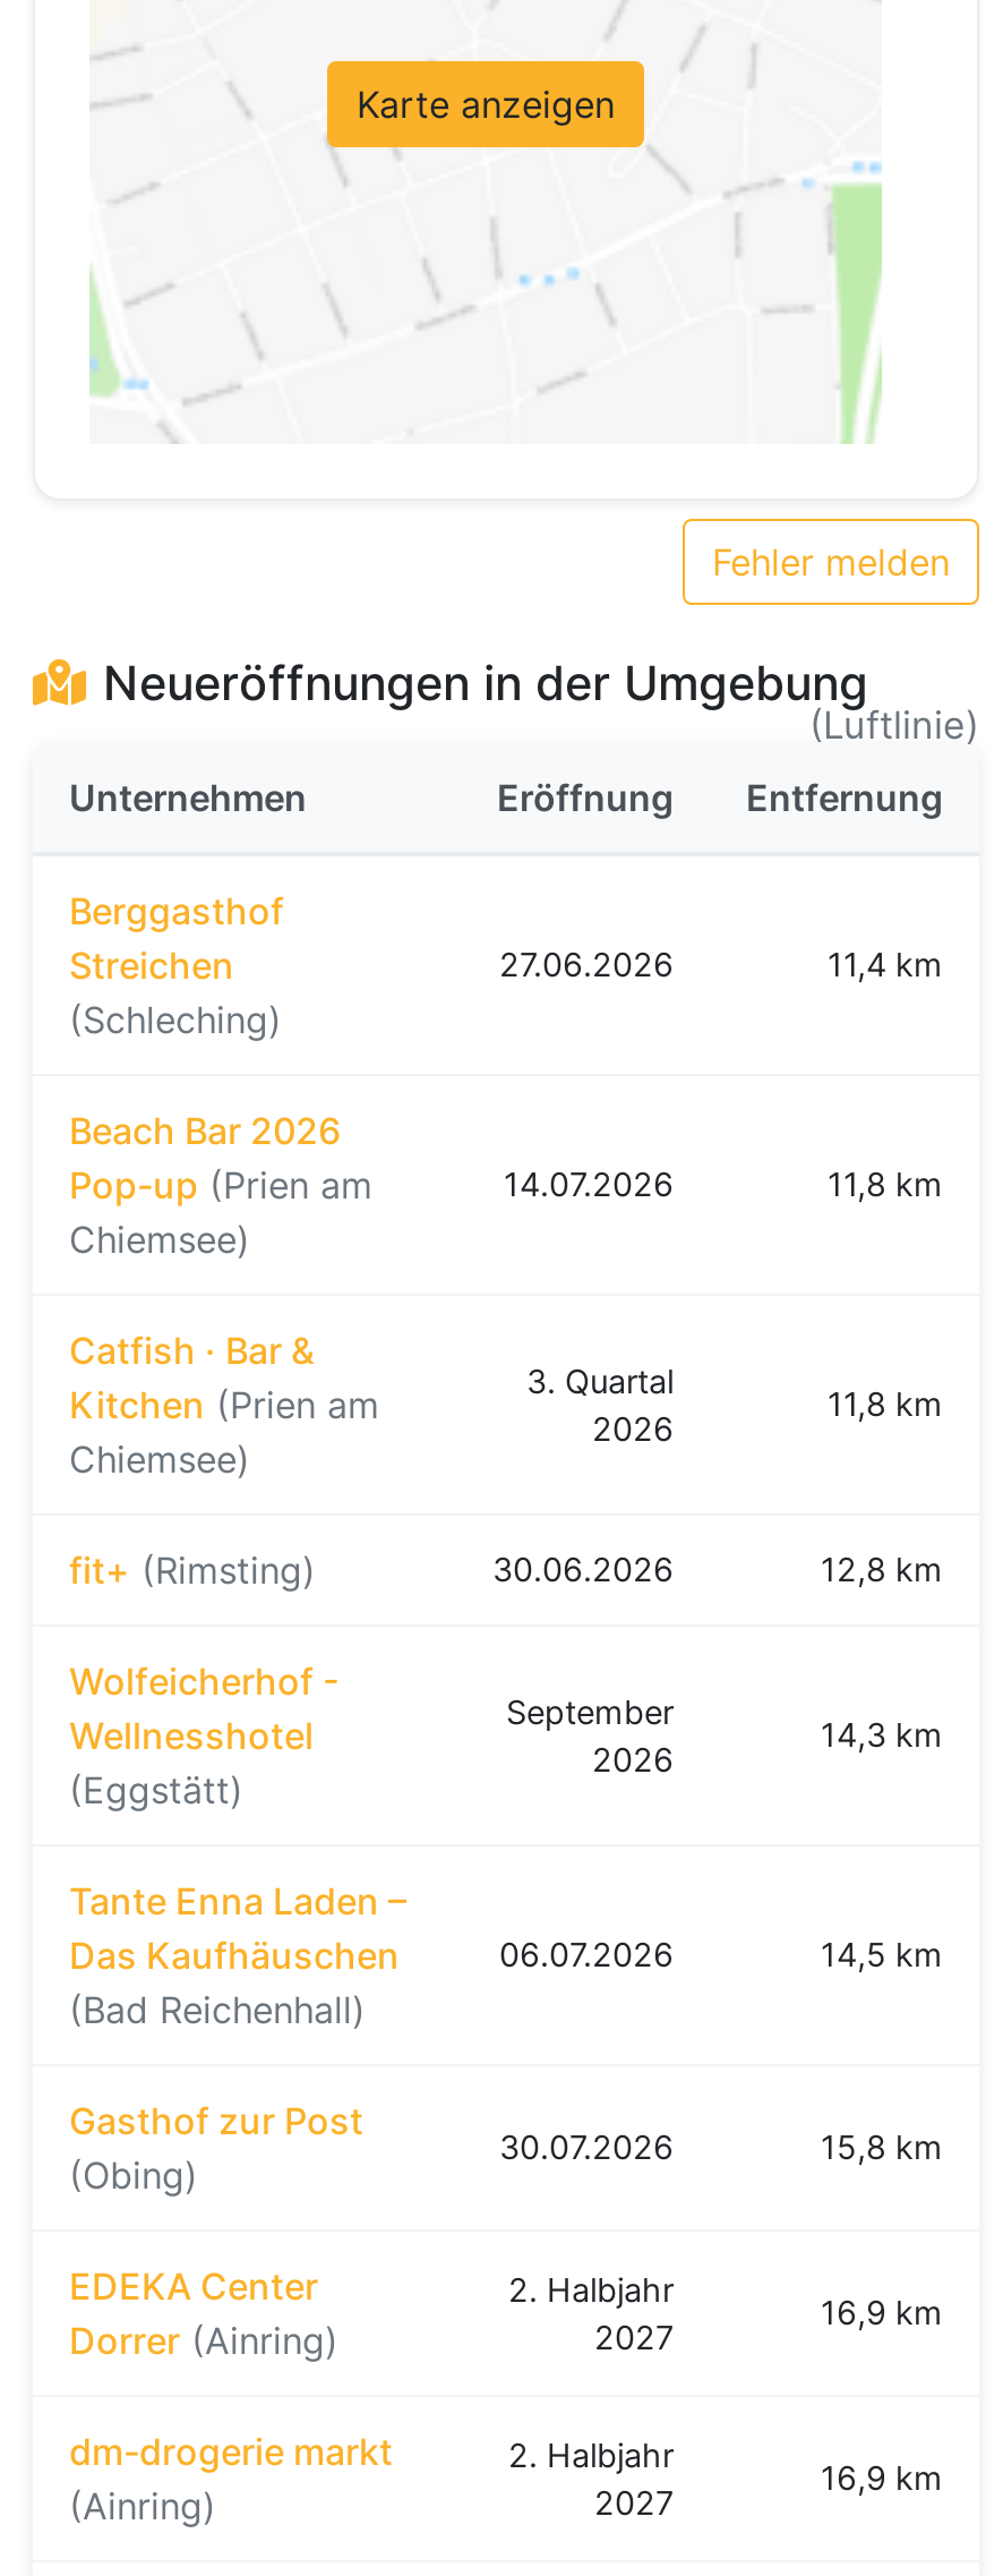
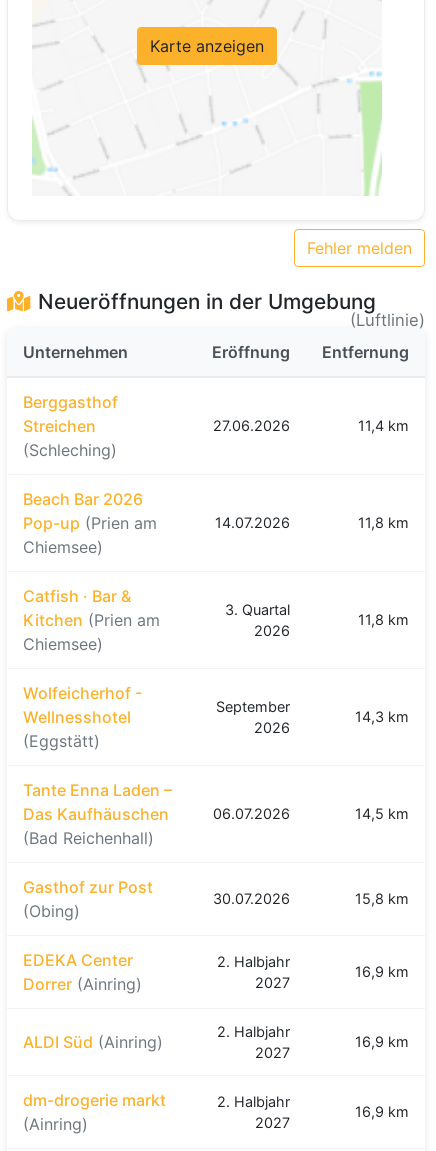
[69,1548,943,1593] fit+ (Rimsting) | 30.06.2026 | 12,8 km -> none
moved [69,1659,943,2363] -> [23,683,409,994]: Wolfeicherhof - | Wellnesshotel | (Eggstätt) | ... | 2027 | 16,9 km
none -> [23,1032,163,1052] ALDI Süd (Ainring)
none -> [217,1023,290,1061] 2. Halbjahr | 2027
none -> [355,1033,409,1050] 16,9 km

